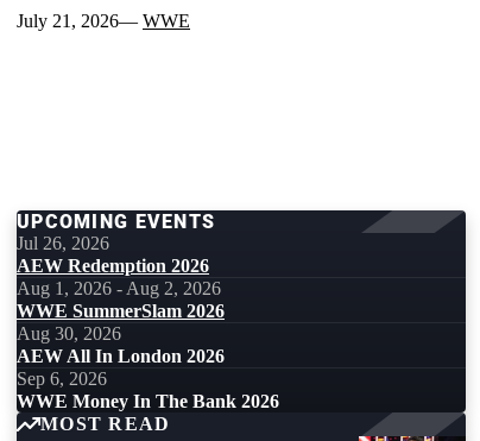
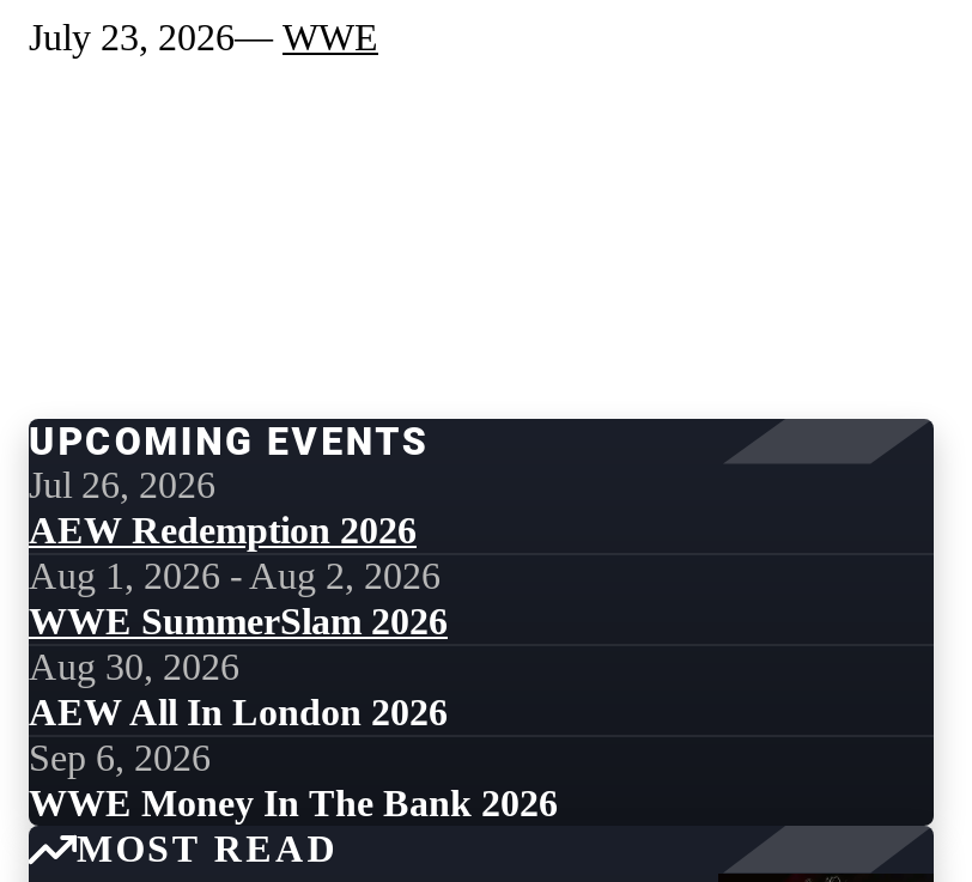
[17,11,190,31] July 21, 2026 WWE -> [29,16,378,56] July 23, 2026 WWE

